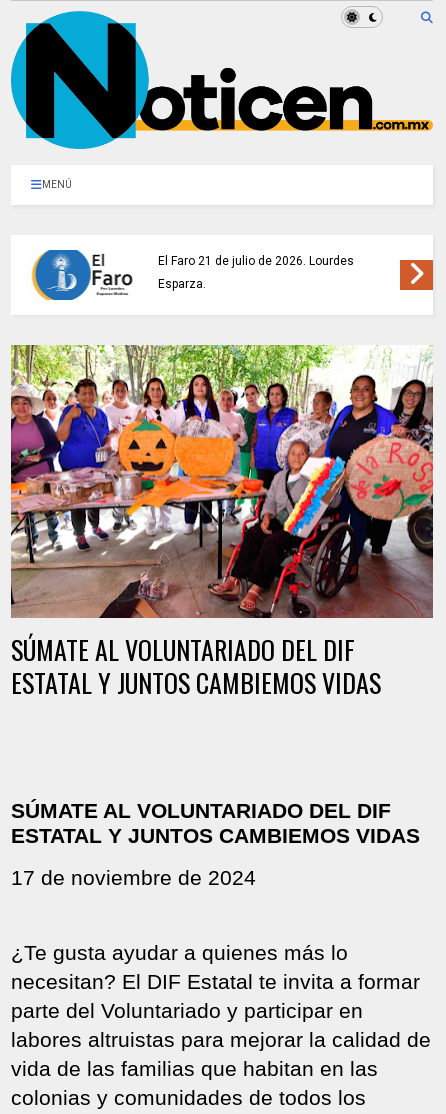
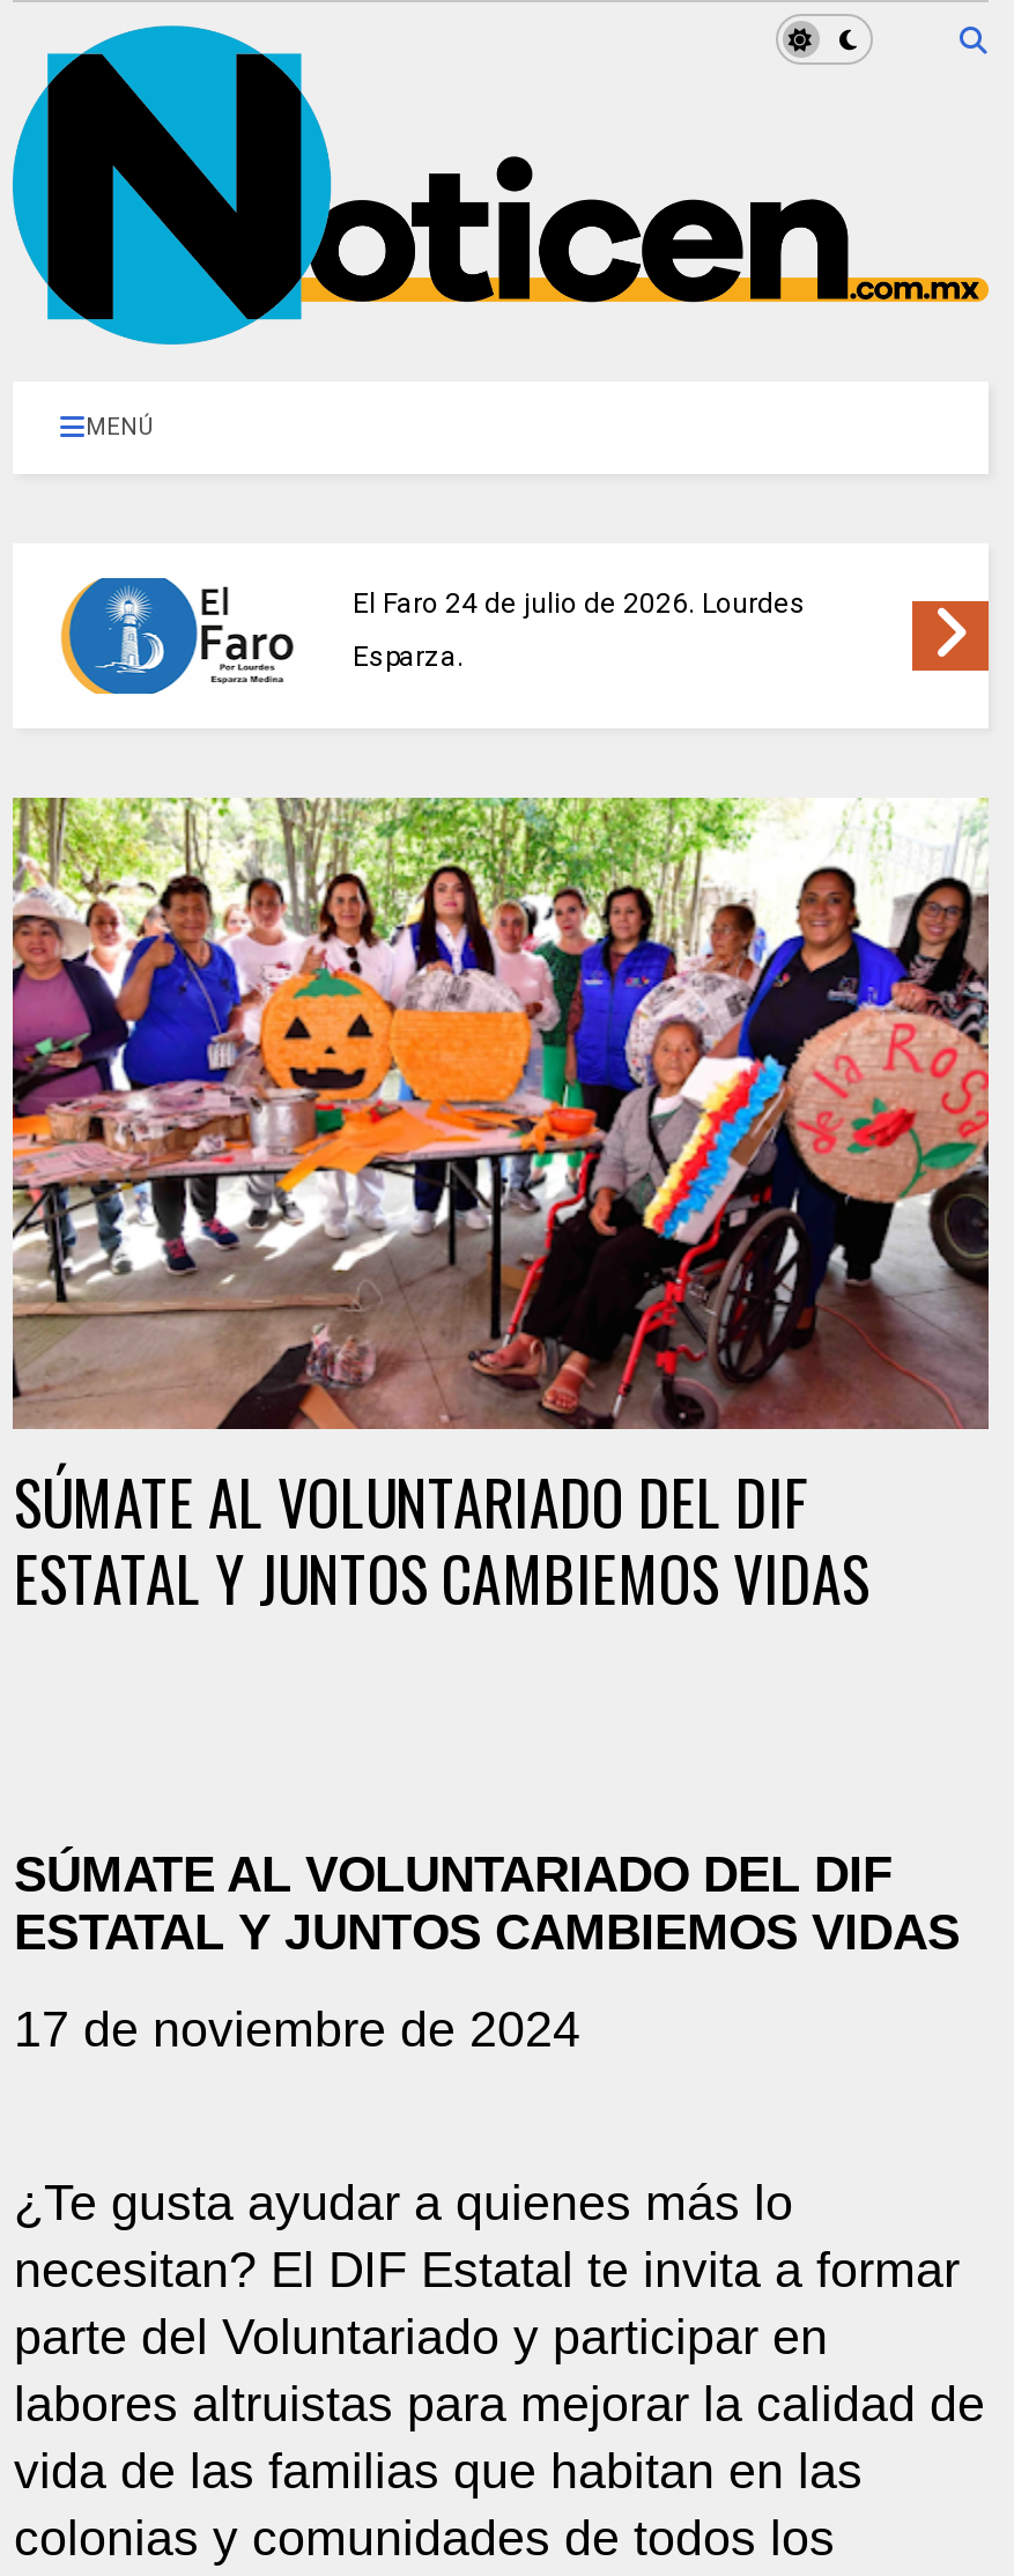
[158,254,354,268] El Faro 21 de julio de 2026. Lourdes -> [353,586,806,619] El Faro 24 de julio de 2026. Lourdes

